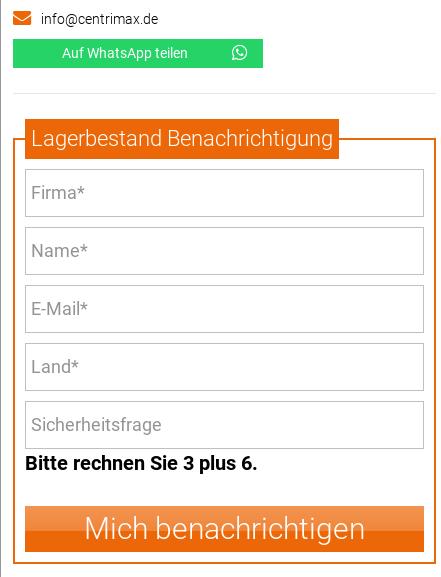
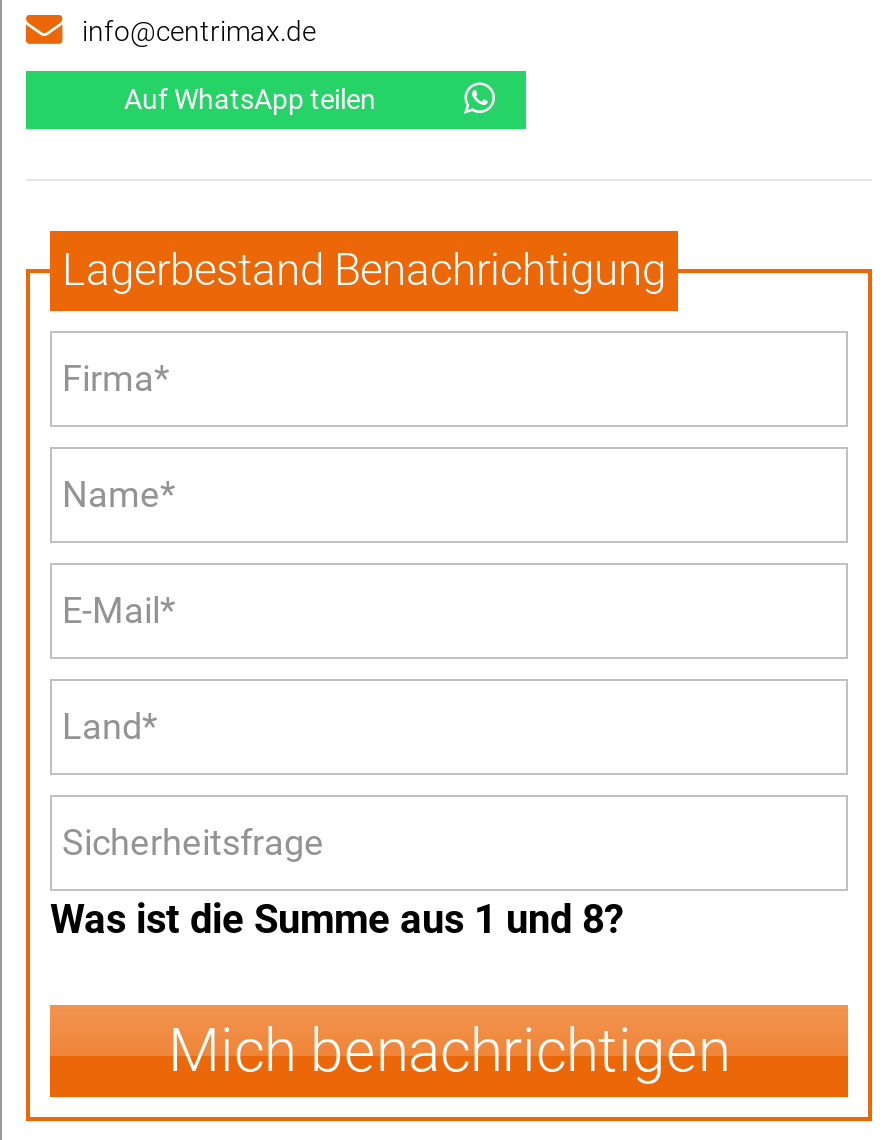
[25,451,258,475] Bitte rechnen Sie 3 plus 6. -> [50,894,624,942] Was ist die Summe aus 1 und 8?

